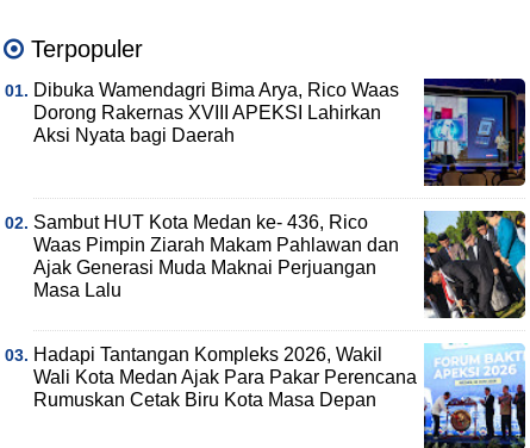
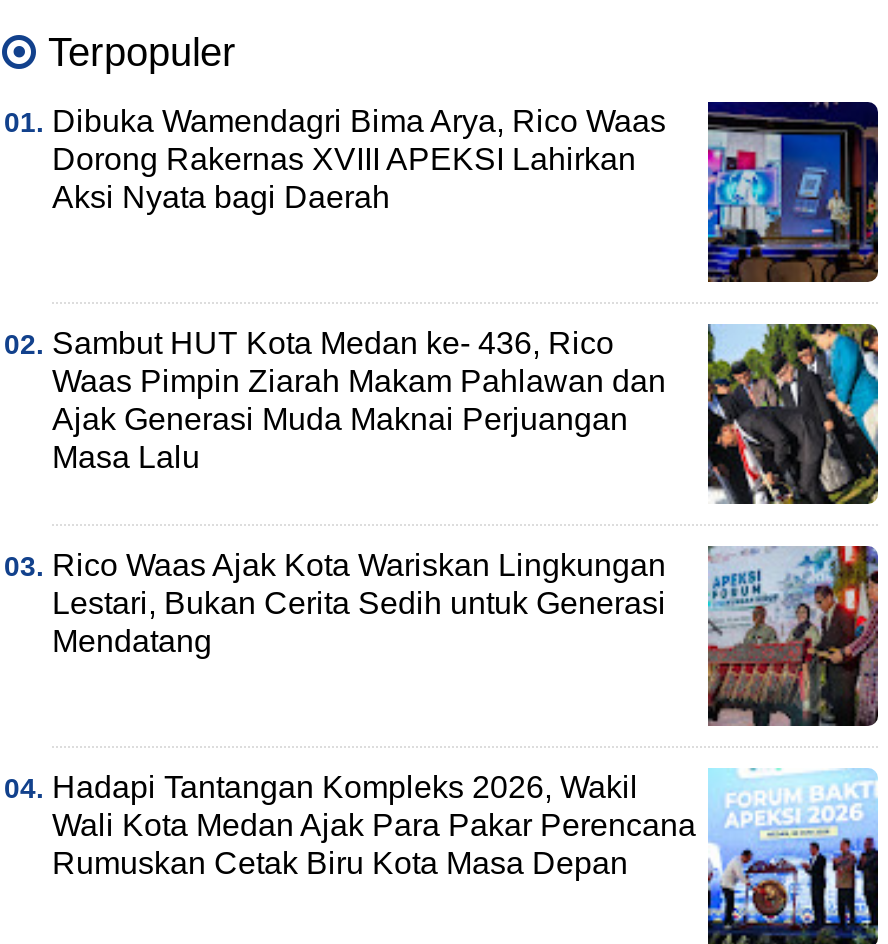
none -> [52,546,880,728] [image] | Rico Waas Ajak Kota Wariskan Lingkungan | Lestari, Bukan Cerita Sedih untuk Generasi | Mendatang

